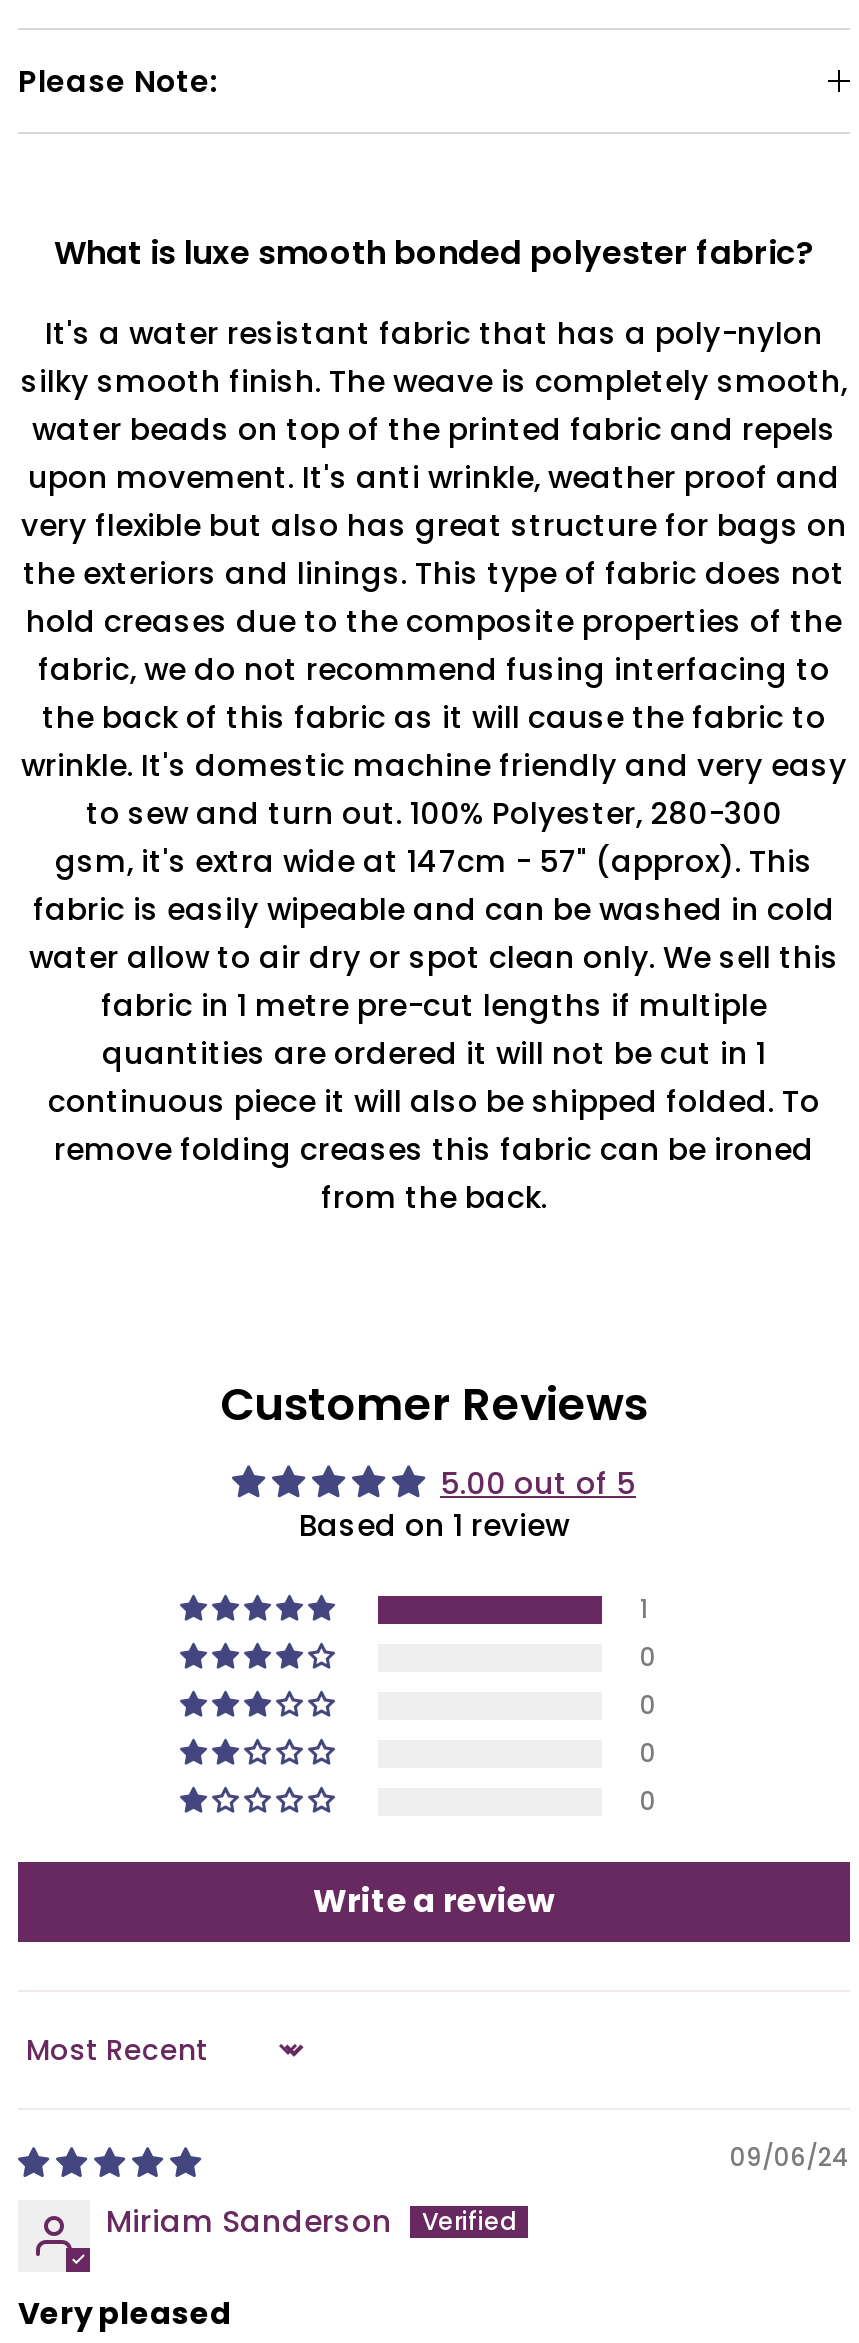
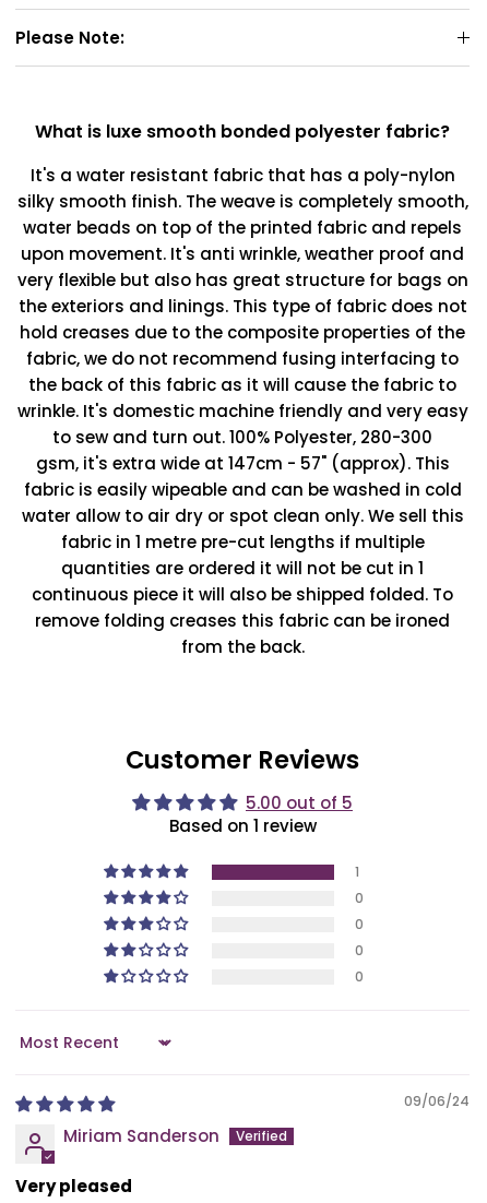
[313,1878,555,1924] Write a review -> none

